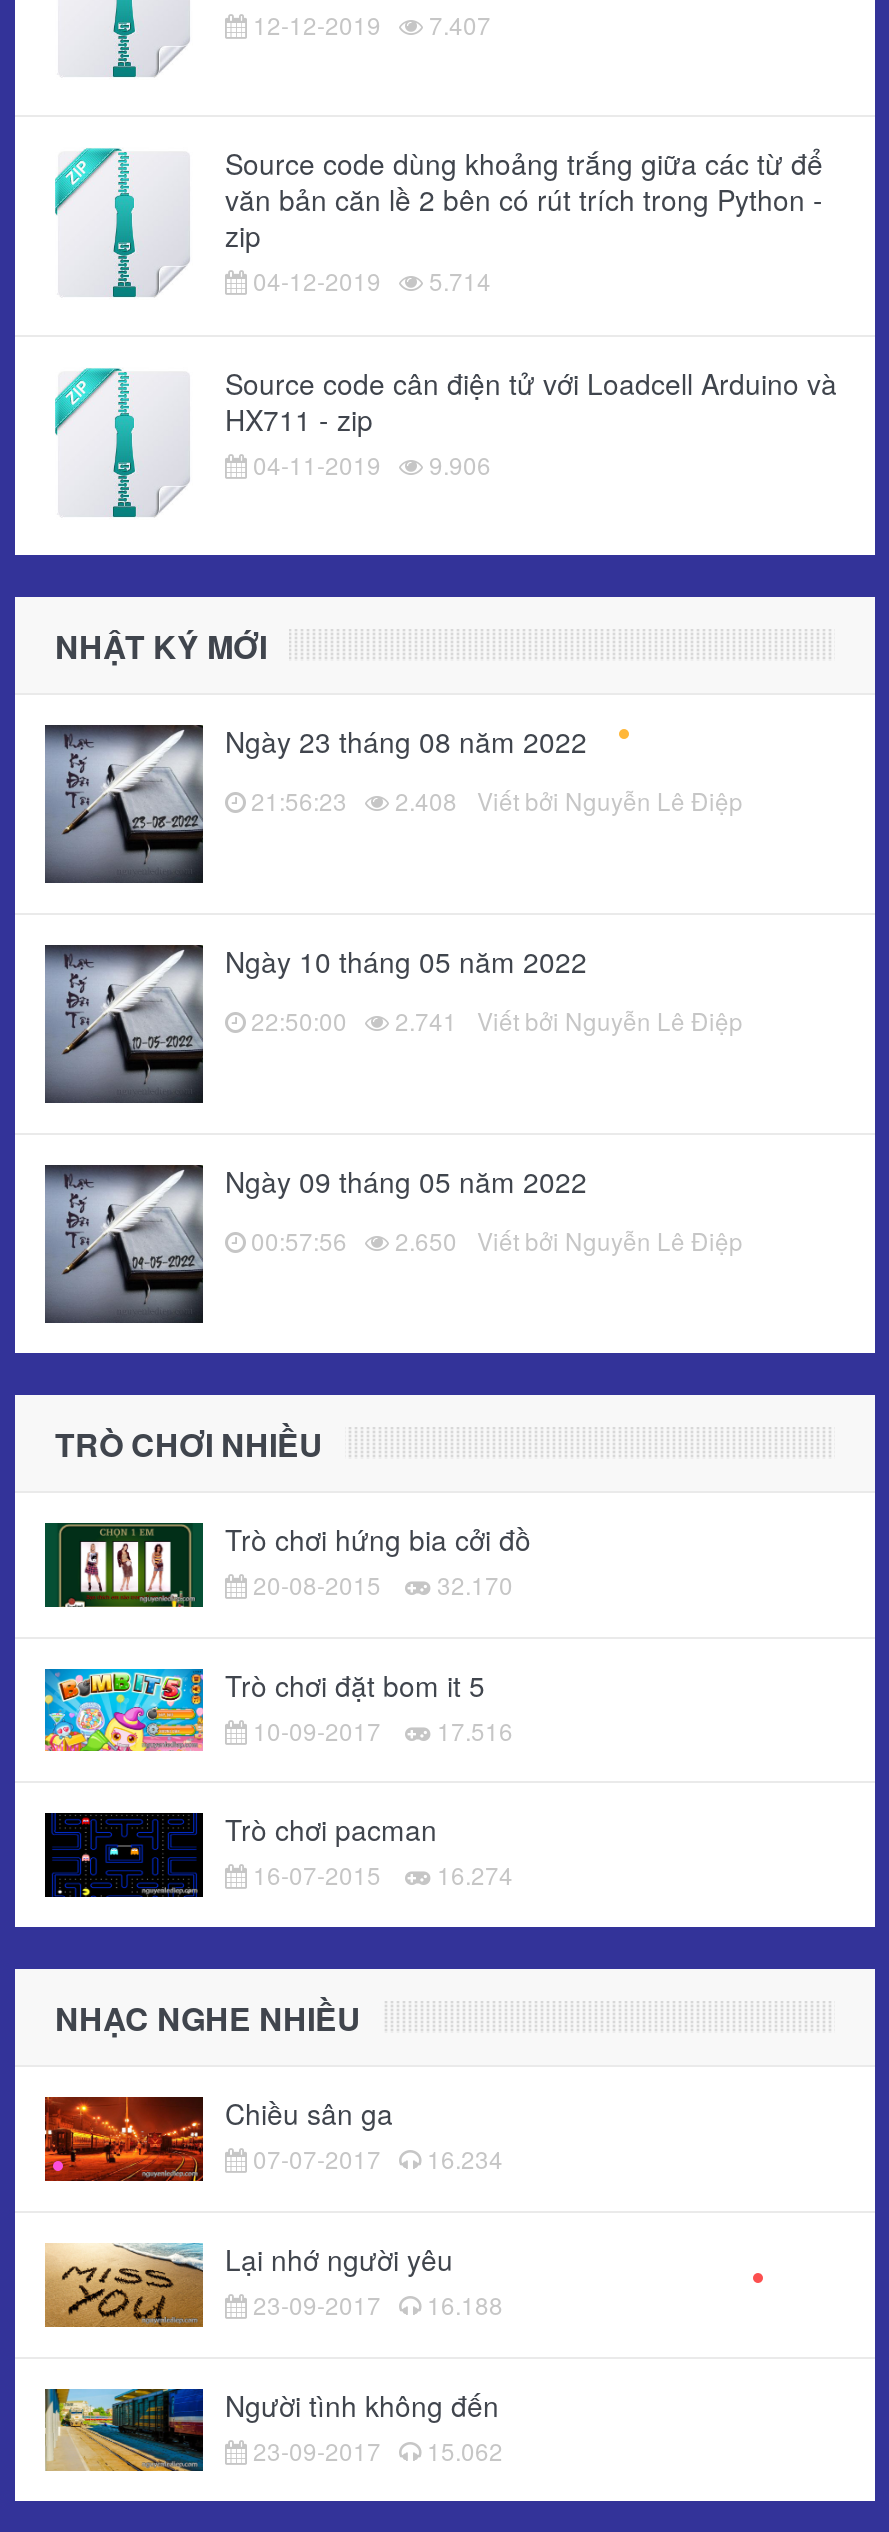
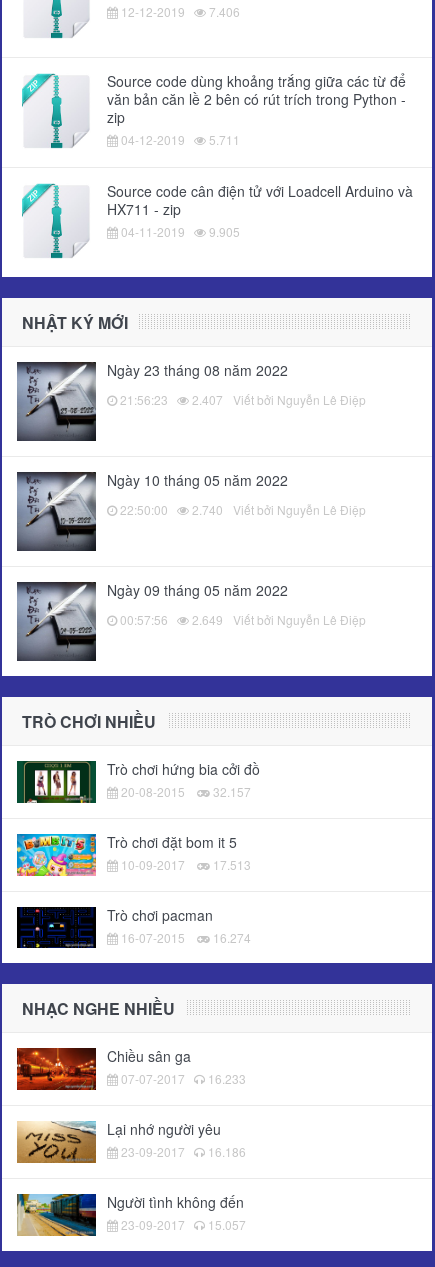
[247,6,491,40] 12-12-2019 7.407 -> [118,3,240,20] 12-12-2019 7.406
[247,262,491,296] 04-12-2019 5.714 -> [118,131,240,148] 04-12-2019 5.711
[247,446,491,480] 04-11-2019 9.906 -> [118,223,240,240] 04-11-2019 9.905
[389,782,743,816] 2.408 Viết bởi Nguyễn Lê Điệp -> [189,391,366,408] 2.407 Viết bởi Nguyễn Lê Điệp
[389,1002,743,1036] 2.741 Viết bởi Nguyễn Lê Điệp -> [189,501,366,518] 2.740 Viết bởi Nguyễn Lê Điệp
[389,1222,743,1256] 2.650 Viết bởi Nguyễn Lê Điệp -> [189,611,366,628] 2.649 Viết bởi Nguyễn Lê Điệp
[247,1566,513,1600] 20-08-2015 32.170 -> [118,783,251,800] 20-08-2015 32.157
[247,1712,513,1746] 10-09-2017 17.516 -> [118,856,251,873] 10-09-2017 17.513
[247,2141,503,2175] 07-07-2017 16.234 -> [118,1070,246,1087] 07-07-2017 16.233
[247,2286,503,2320] 23-09-2017 16.188 -> [118,1143,246,1160] 23-09-2017 16.186
[247,2432,503,2466] 23-09-2017 15.062 -> [118,1216,246,1233] 23-09-2017 15.057

